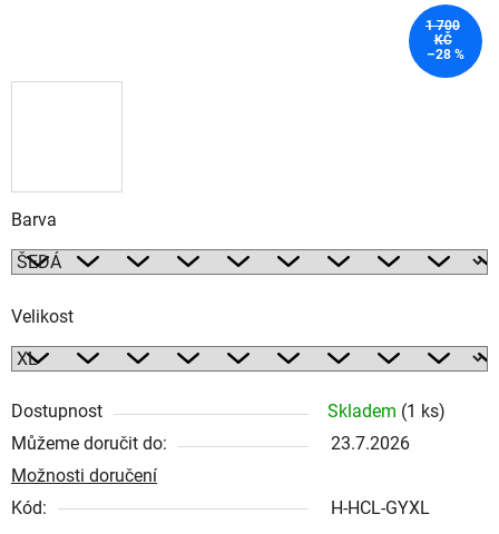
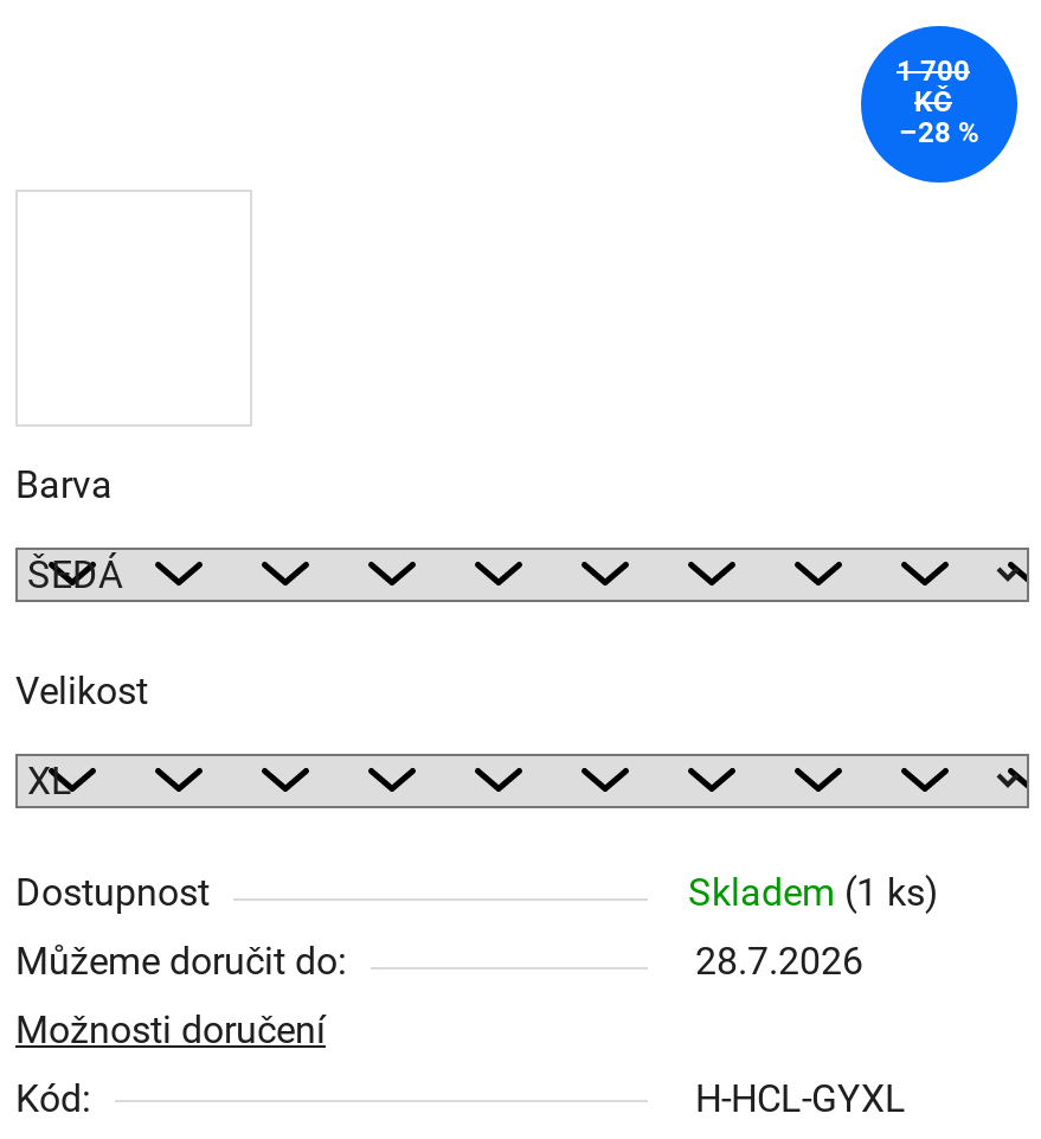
[331,433,410,454] 23.7.2026 -> [695,938,863,983] 28.7.2026

